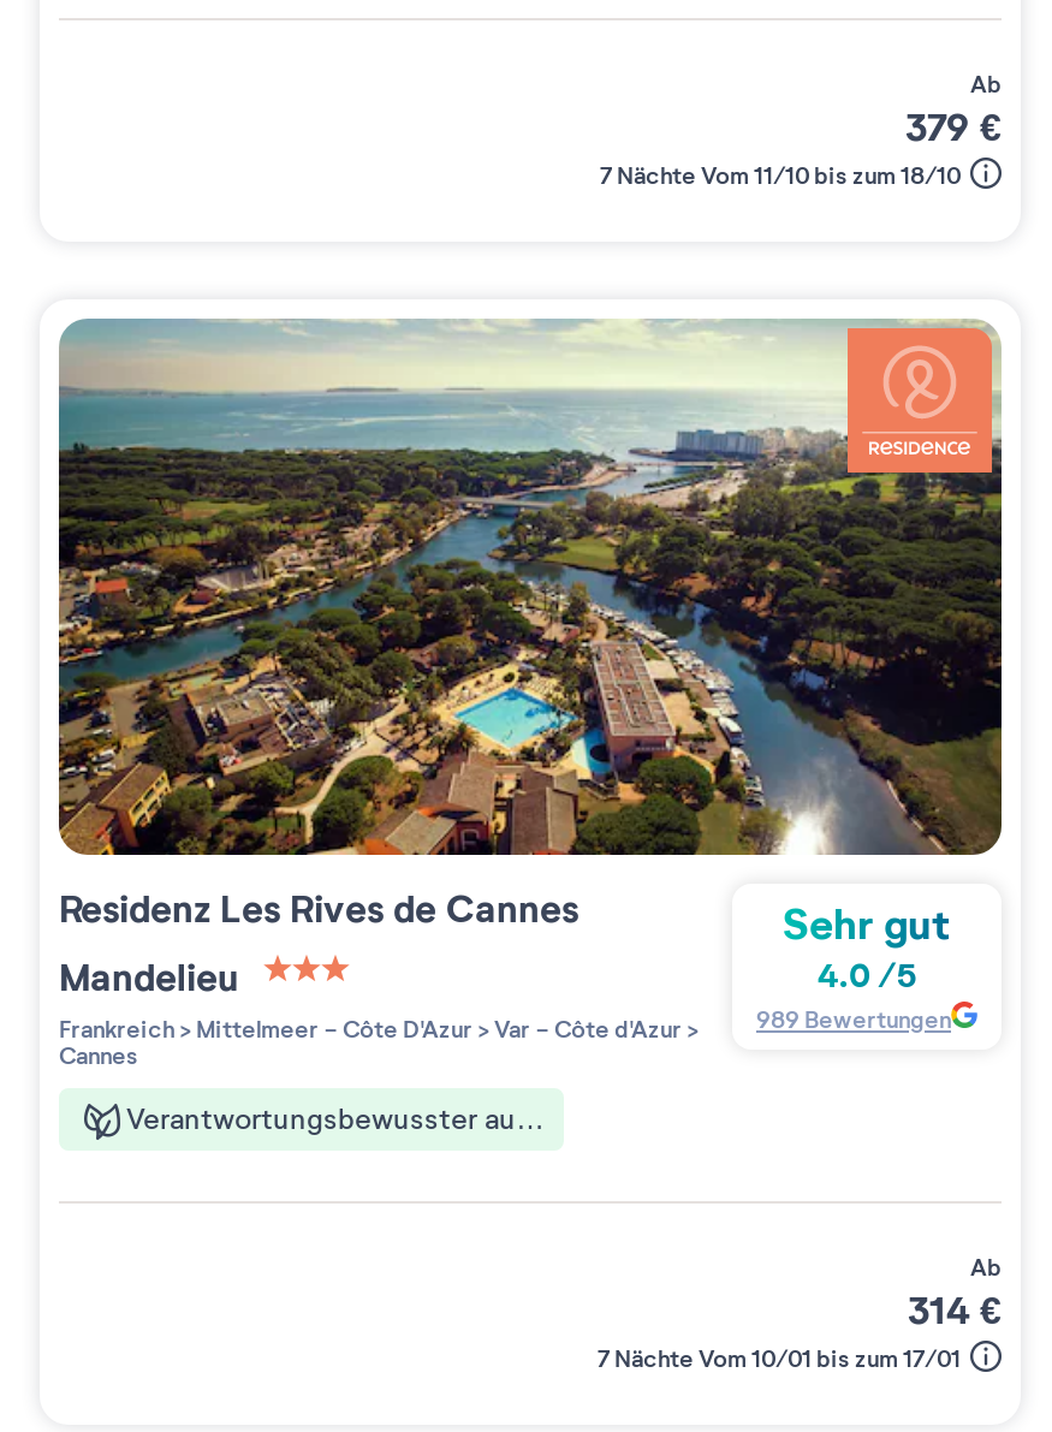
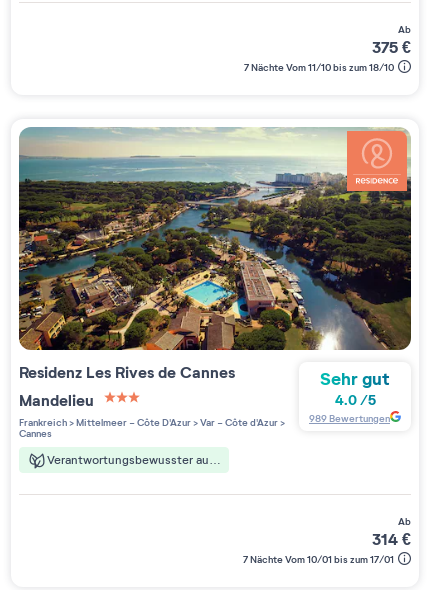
[905,102,1002,152] 379 € -> [372,37,411,58] 375 €

